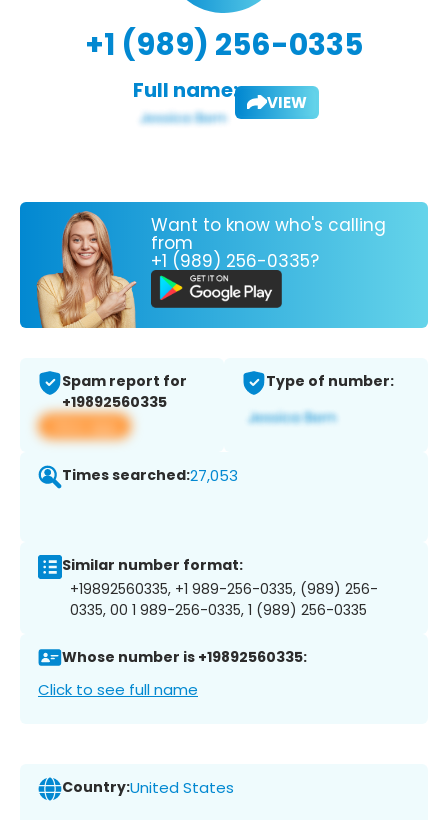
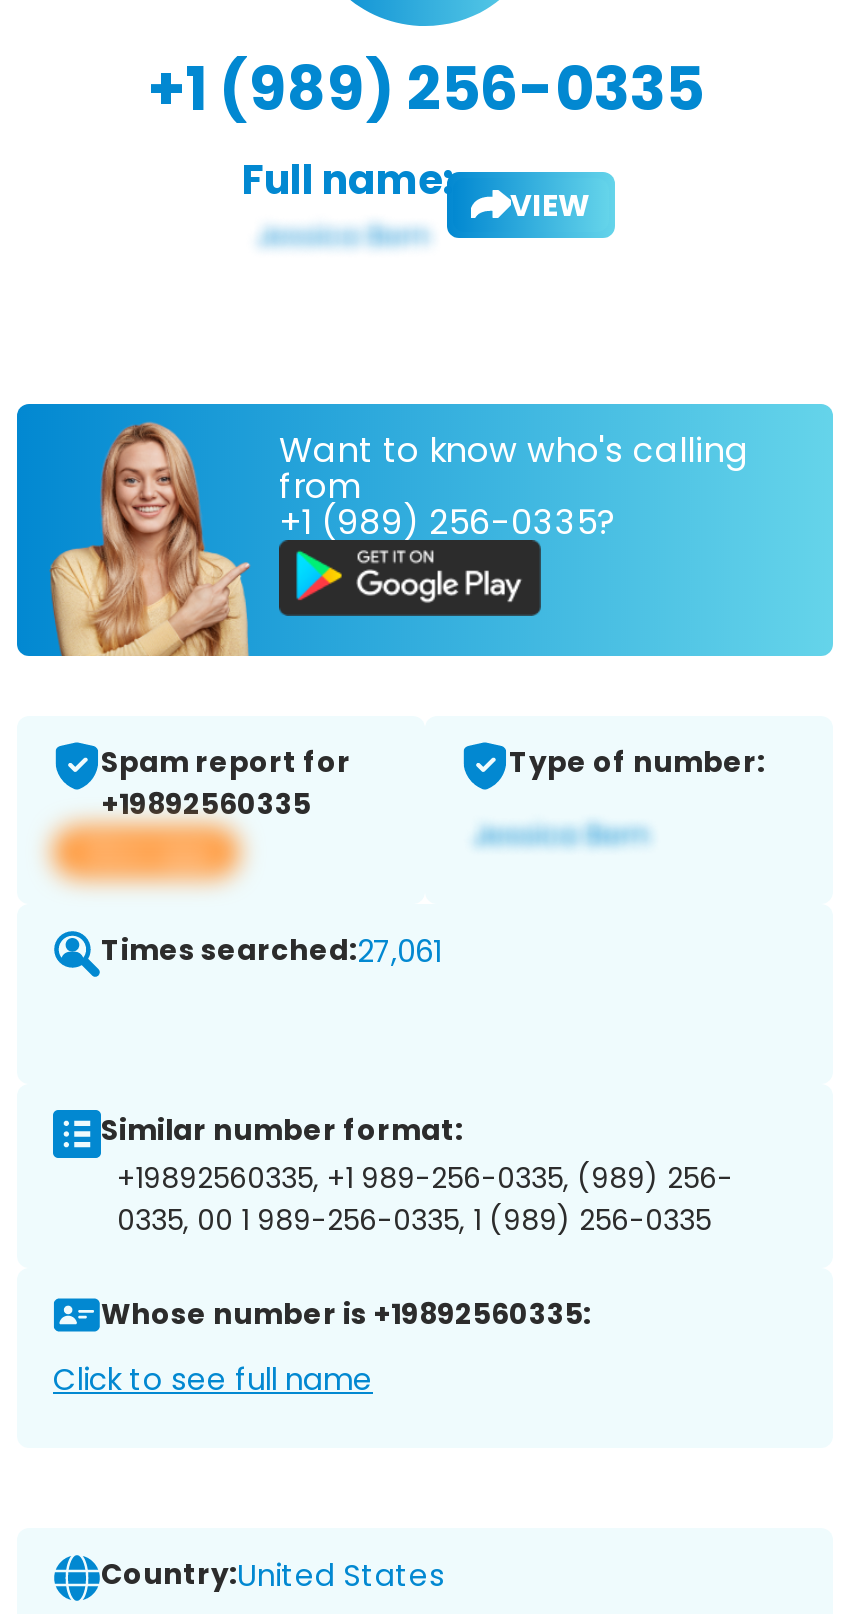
[62,465,238,486] Times searched:27,053 -> [101,930,443,972] Times searched:27,061

